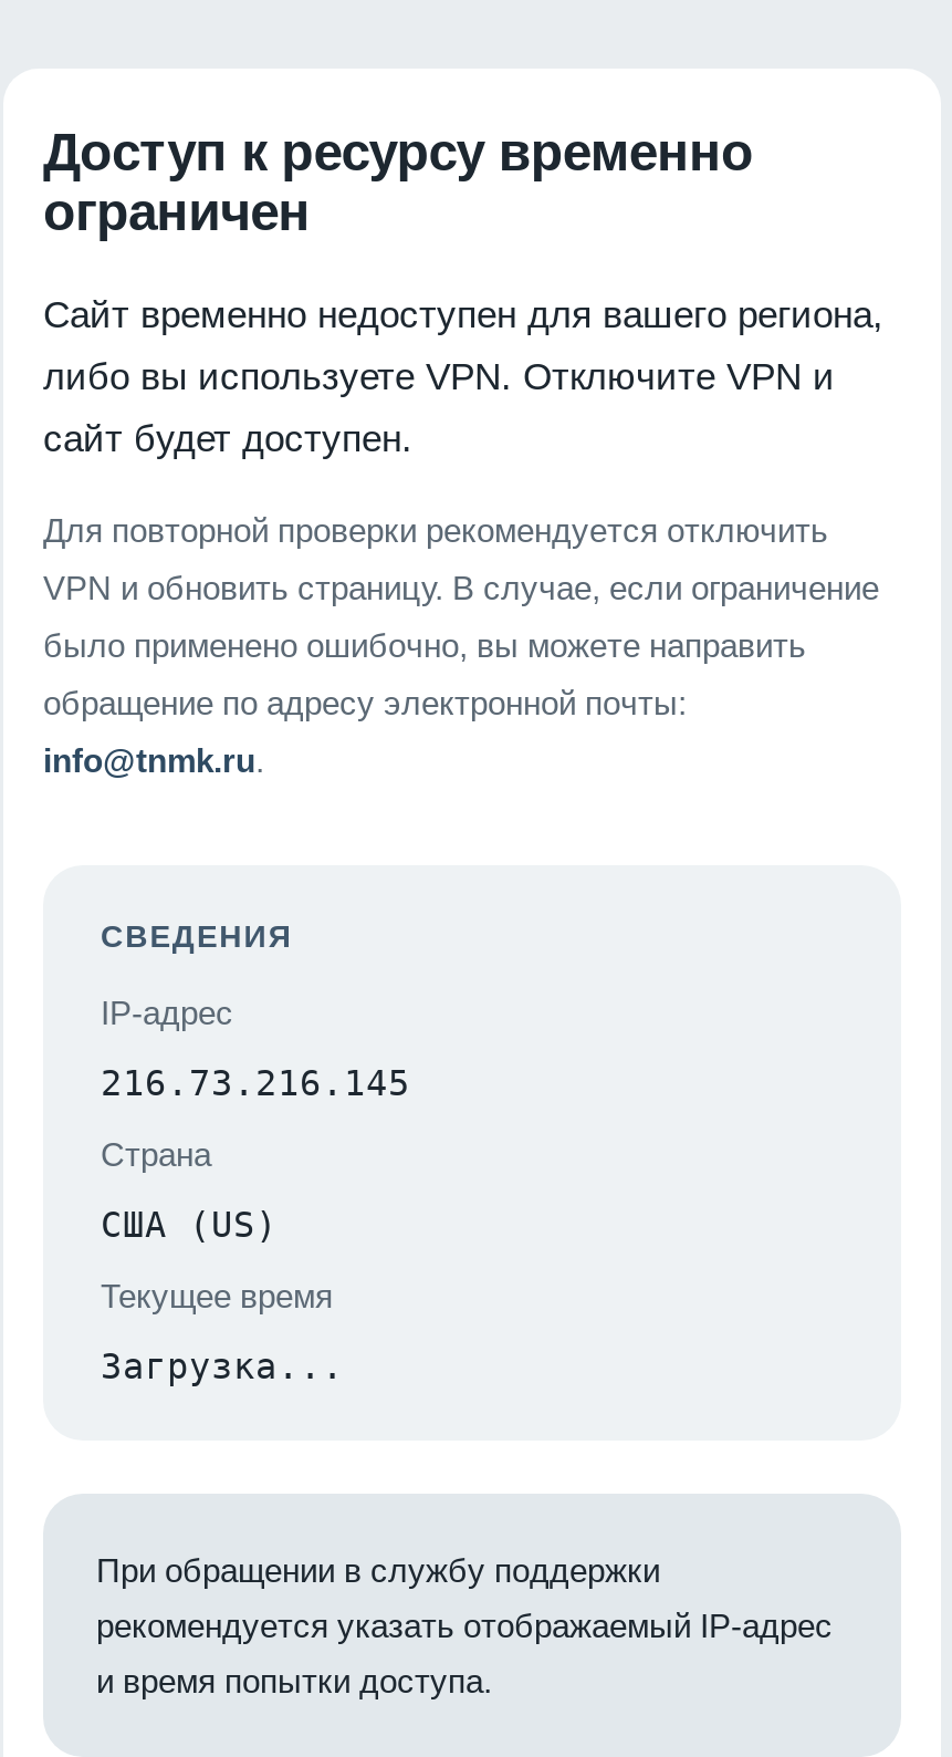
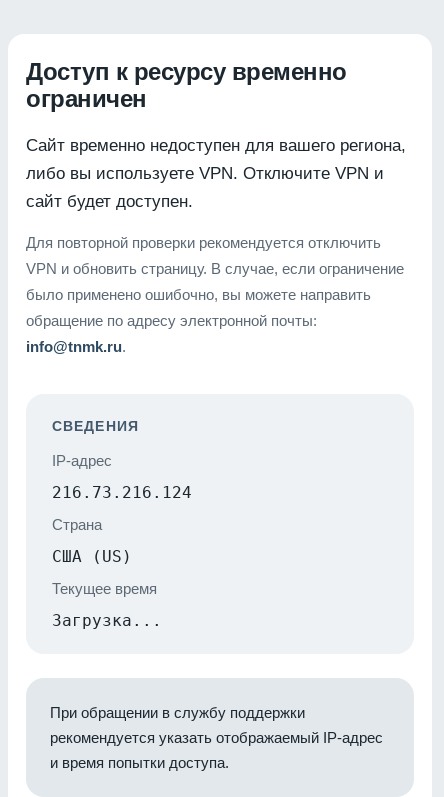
[101,1061,410,1103] 216.73.216.145 -> [52,482,192,501] 216.73.216.124

